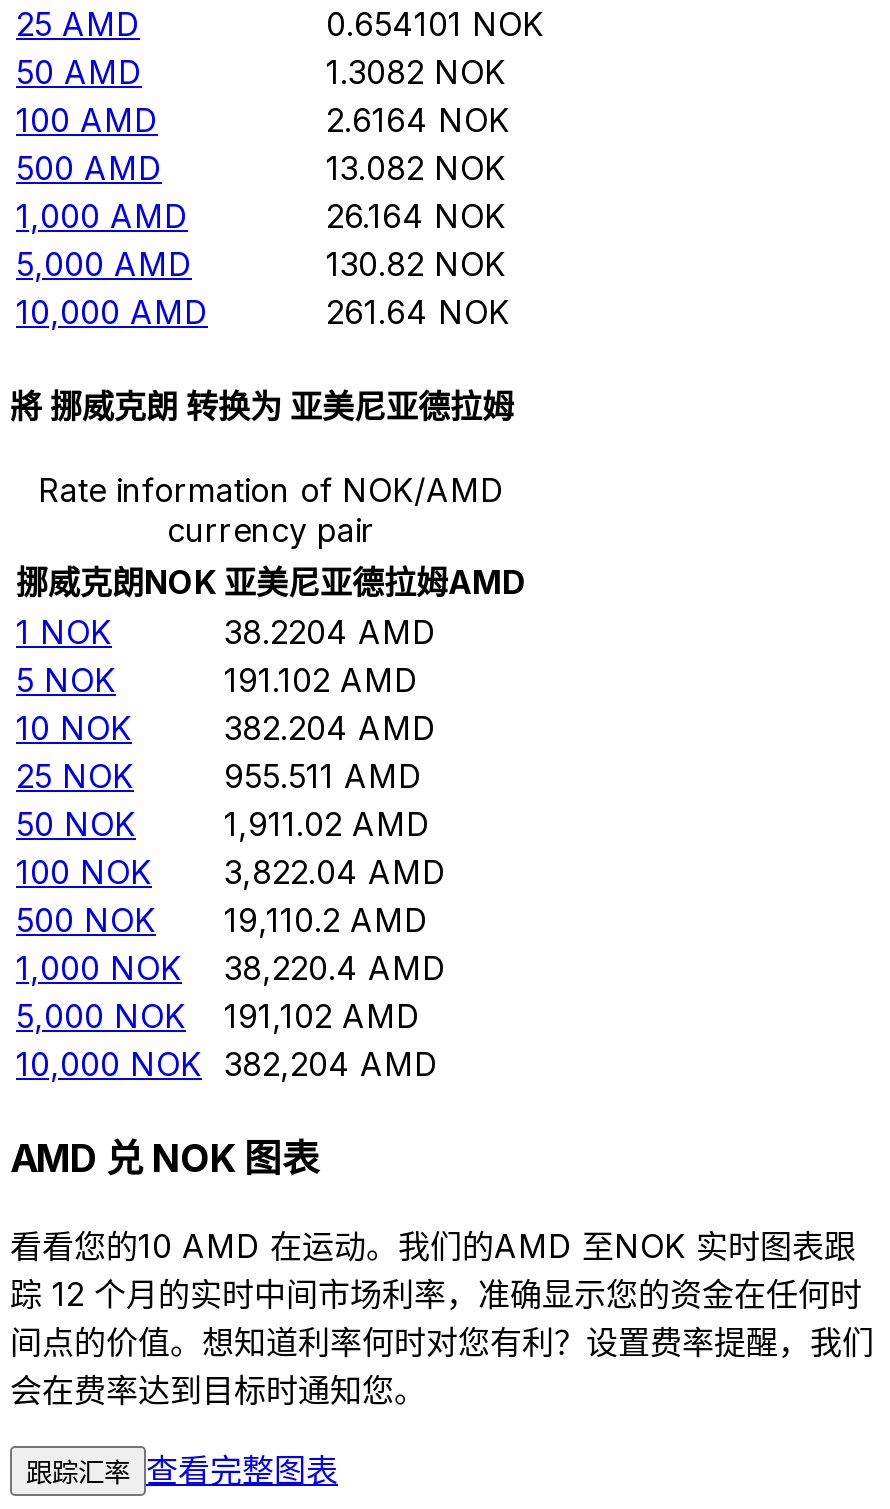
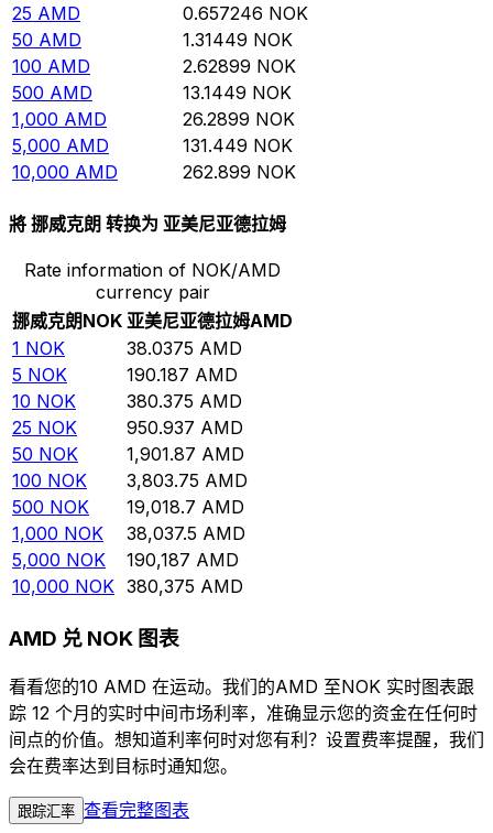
[326,4,544,44] 0.654101 NOK -> [183,2,308,24] 0.657246 NOK
[326,52,506,92] 1.3082 NOK -> [183,28,293,50] 1.31449 NOK
[326,100,510,140] 2.6164 NOK -> [183,55,296,77] 2.62899 NOK
[326,148,506,188] 13.082 NOK -> [183,81,292,103] 13.1449 NOK
[326,196,506,236] 26.164 NOK -> [183,108,295,130] 26.2899 NOK
[326,244,506,284] 130.82 NOK -> [183,134,293,156] 131.449 NOK
[326,292,510,332] 261.64 NOK -> [183,161,296,183] 262.899 NOK
[224,613,436,653] 38.2204 AMD -> [127,337,242,360] 38.0375 AMD
[224,661,418,701] 191.102 AMD -> [127,364,238,386] 190.187 AMD
[224,709,436,749] 382.204 AMD -> [127,390,242,412] 380.375 AMD
[224,757,422,797] 955.511 AMD -> [127,417,243,439] 950.937 AMD
[224,805,430,845] 1,911.02 AMD -> [127,443,244,465] 1,901.87 AMD
[16,853,446,893] 100 NOK 3,822.04 AMD -> [12,470,248,492] 100 NOK 3,803.75 AMD
[16,901,428,941] 500 NOK 19,110.2 AMD -> [12,496,244,518] 500 NOK 19,018.7 AMD
[16,949,446,989] 1,000 NOK 38,220.4 AMD -> [12,523,245,545] 1,000 NOK 38,037.5 AMD
[16,997,420,1037] 5,000 NOK 191,102 AMD -> [12,549,239,571] 5,000 NOK 190,187 AMD
[16,1045,438,1085] 10,000 NOK 382,204 AMD -> [12,575,243,598] 10,000 NOK 380,375 AMD

